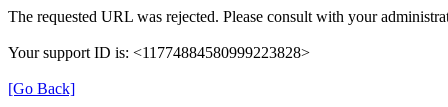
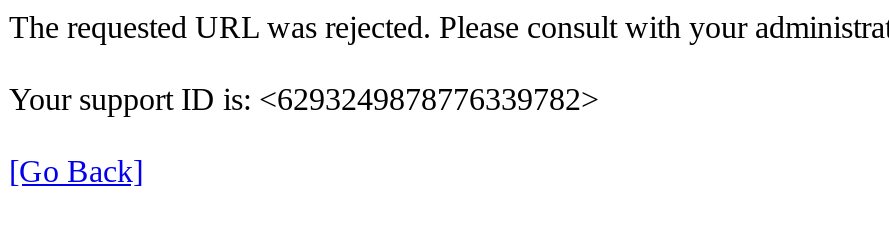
[8,44,310,61] Your support ID is: <11774884580999223828> -> [9,82,599,116] Your support ID is: <6293249878776339782>

